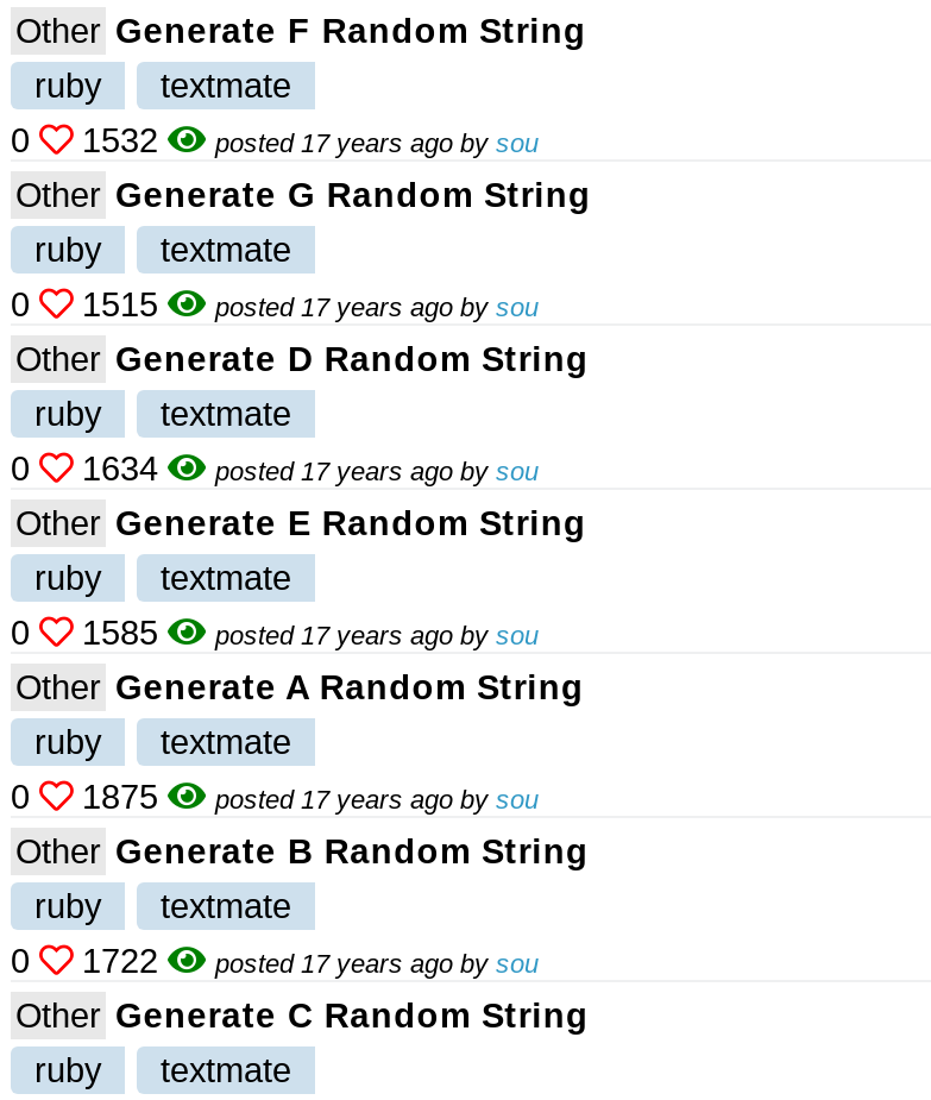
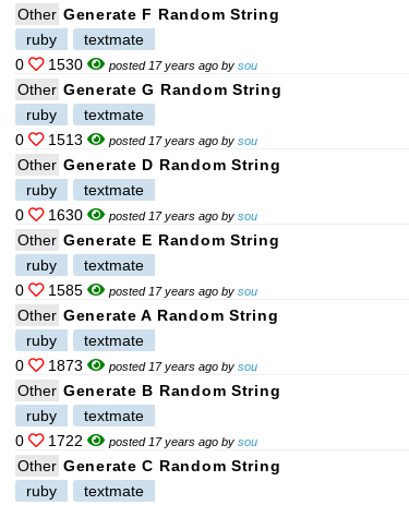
[11,120,539,158] 0 1532 posted 17 years ago by sou -> [15,55,257,73] 0 1530 posted 17 years ago by sou
[11,284,539,323] 0 1515 posted 17 years ago by sou -> [15,130,257,148] 0 1513 posted 17 years ago by sou
[11,449,539,487] 0 1634 posted 17 years ago by sou -> [15,206,257,223] 0 1630 posted 17 years ago by sou
[11,777,539,815] 0 1875 posted 17 years ago by sou -> [15,356,257,374] 0 1873 posted 17 years ago by sou

